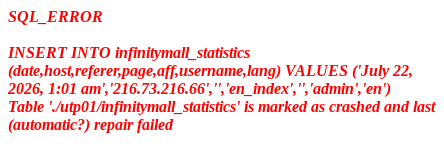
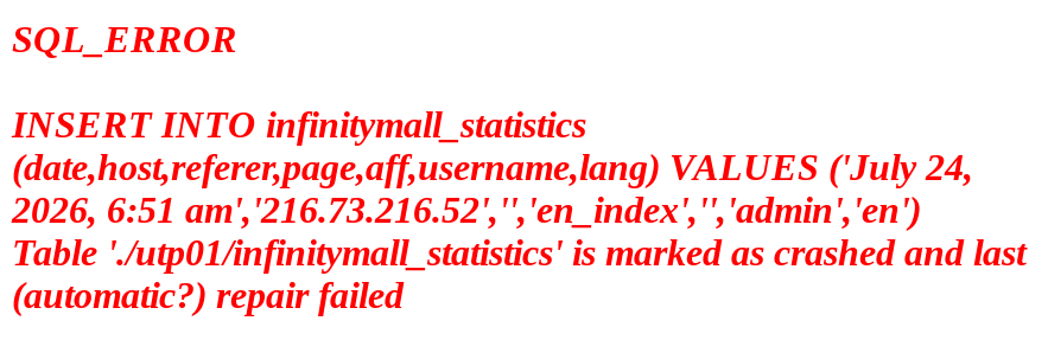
[8,62,413,97] (date,host,referer,page,aff,username,lang) VALUES ('July 22, | 2026, 1:01 am','216.73.216.66','','en_index','','admin','en') -> [12,147,973,230] (date,host,referer,page,aff,username,lang) VALUES ('July 24, | 2026, 6:51 am','216.73.216.52','','en_index','','admin','en')

